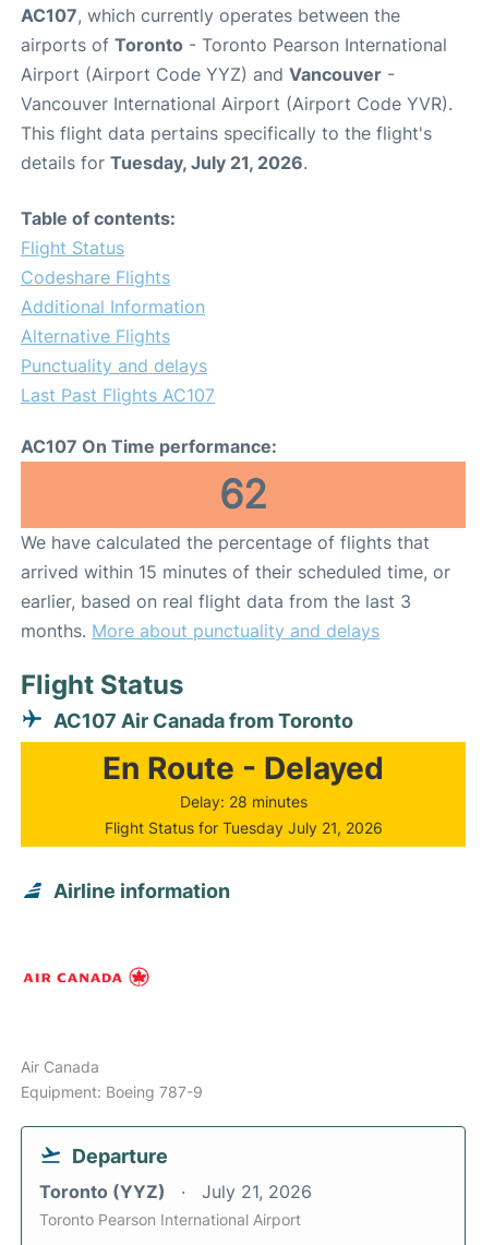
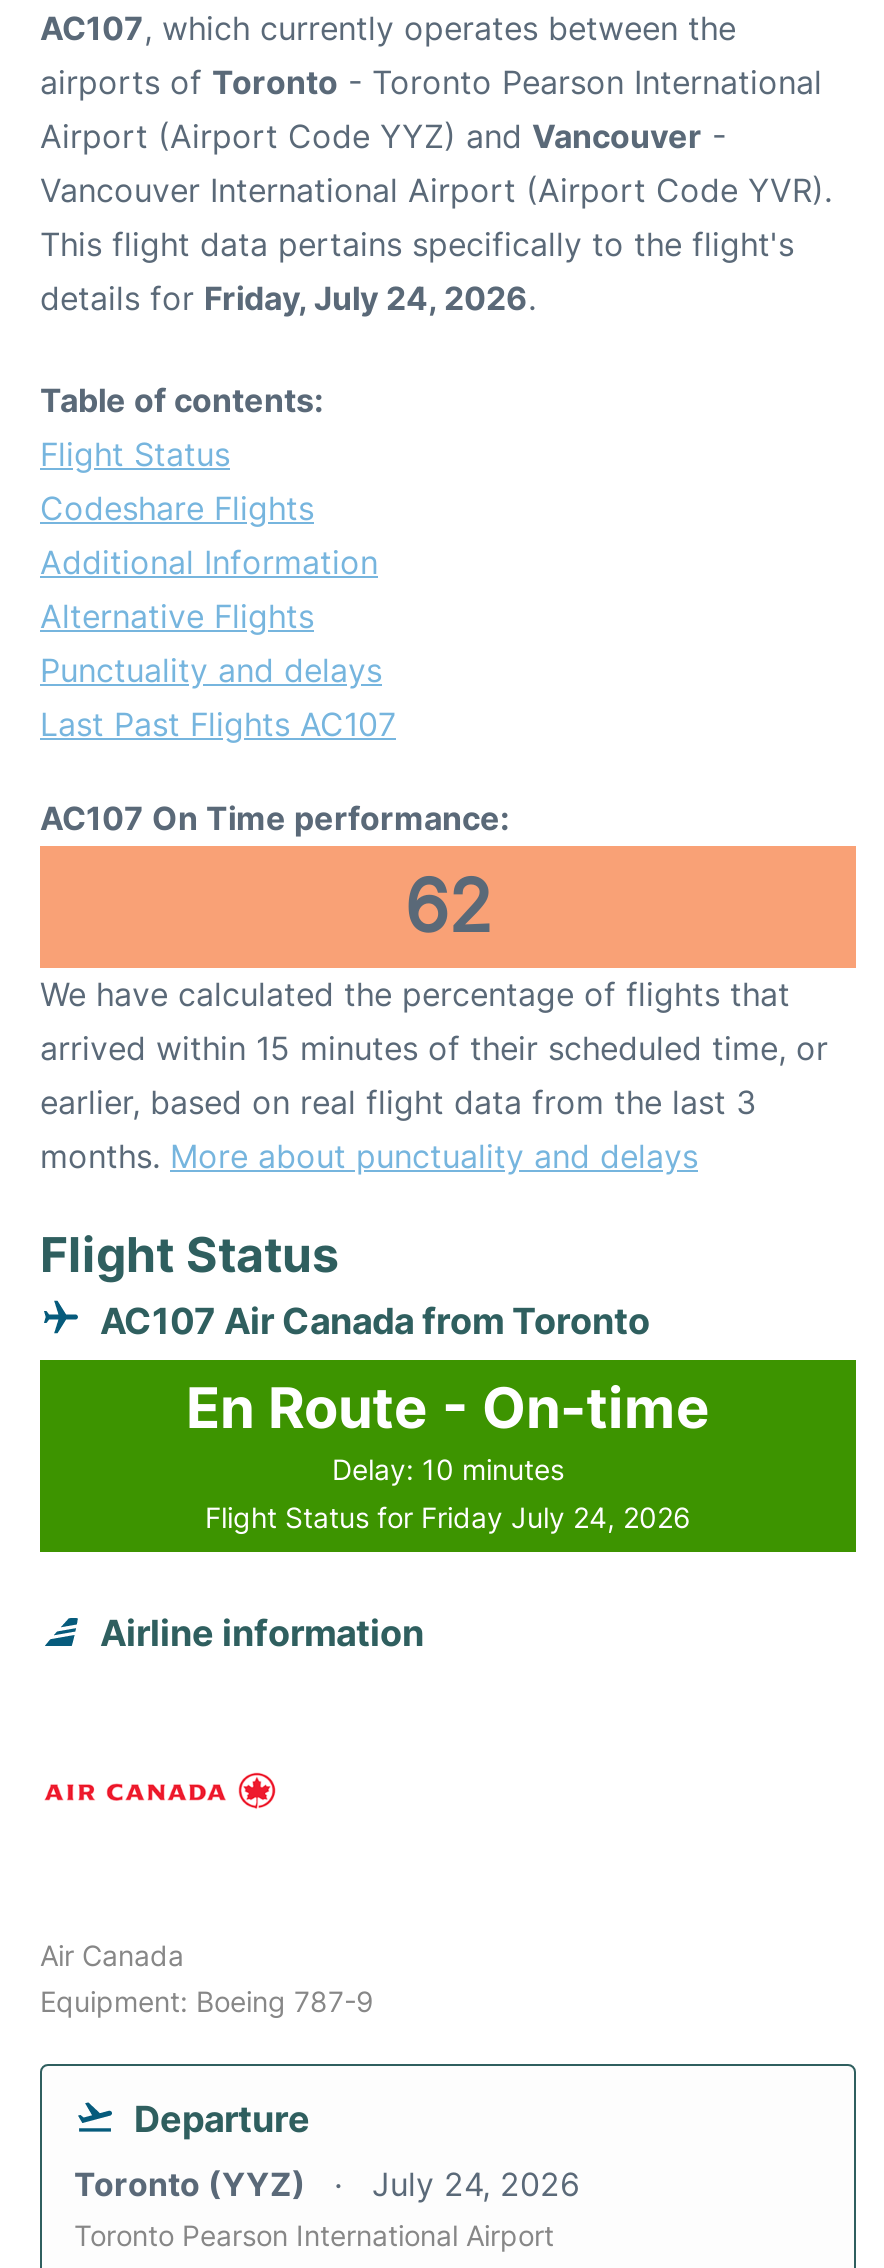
[21,152,308,174] details for Tuesday, July 21, 2026. -> [40,278,536,318] details for Friday, July 24, 2026.
[103,750,384,787] En Route - Delayed -> [186,1374,710,1442] En Route - On-time
[179,792,307,811] Delay: 28 minutes -> [332,1452,564,1486] Delay: 10 minutes
[104,818,382,837] Flight Status for Tuesday July 21, 2026 -> [205,1500,691,1534] Flight Status for Friday July 24, 2026
[39,1181,312,1203] Toronto (YYZ) July 21, 2026 -> [74,2164,580,2204] Toronto (YYZ) July 24, 2026

